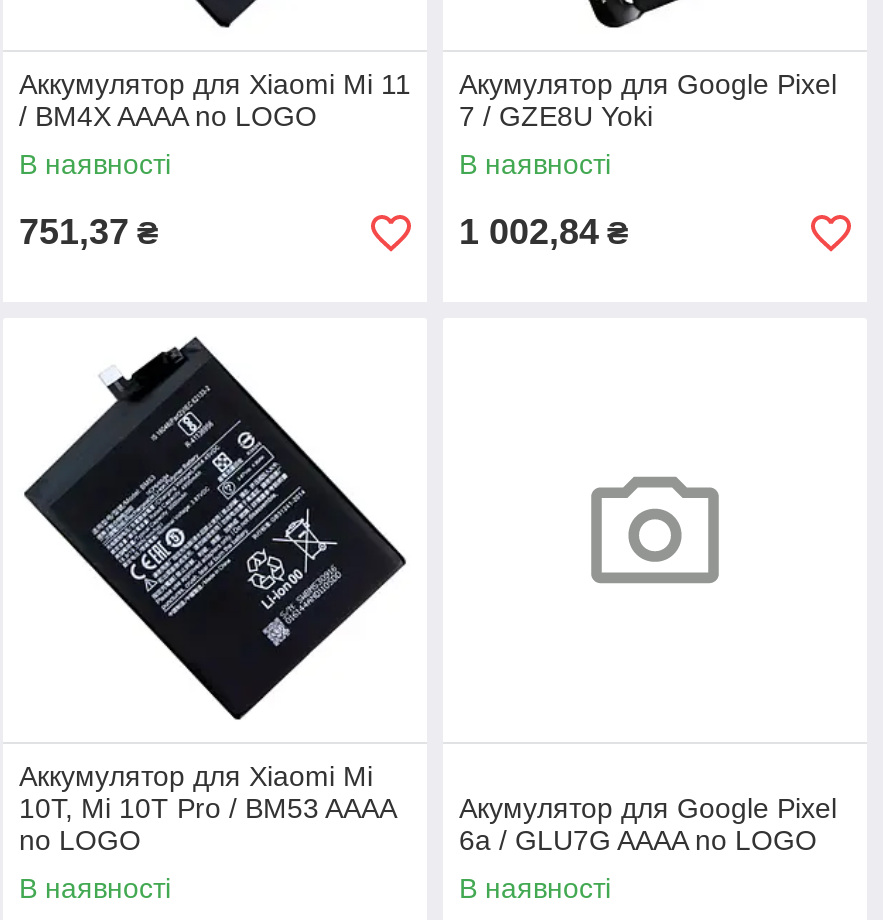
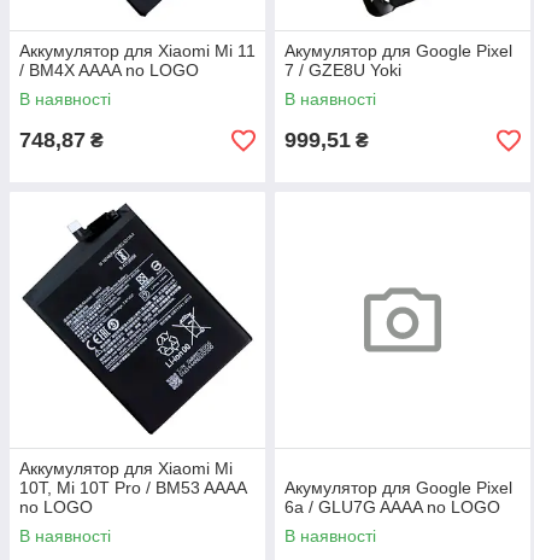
[19,212,159,252] 751,37 ₴ -> [19,128,104,152] 748,87 ₴
[459,212,629,252] 1 002,84 ₴ -> [284,128,369,152] 999,51 ₴

